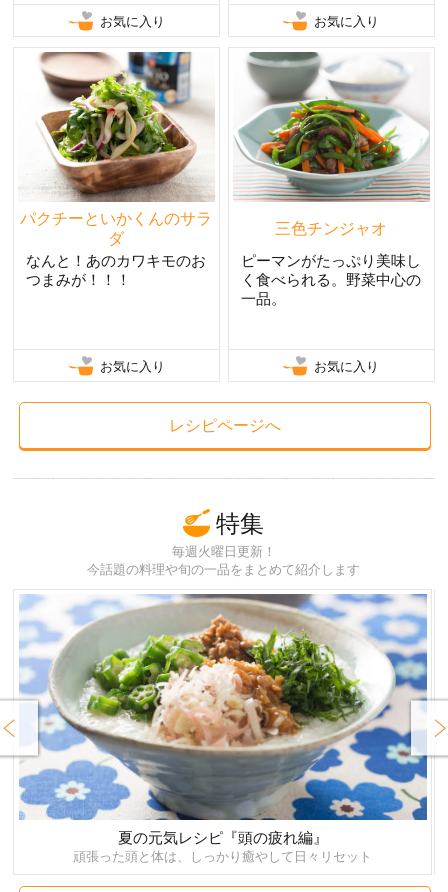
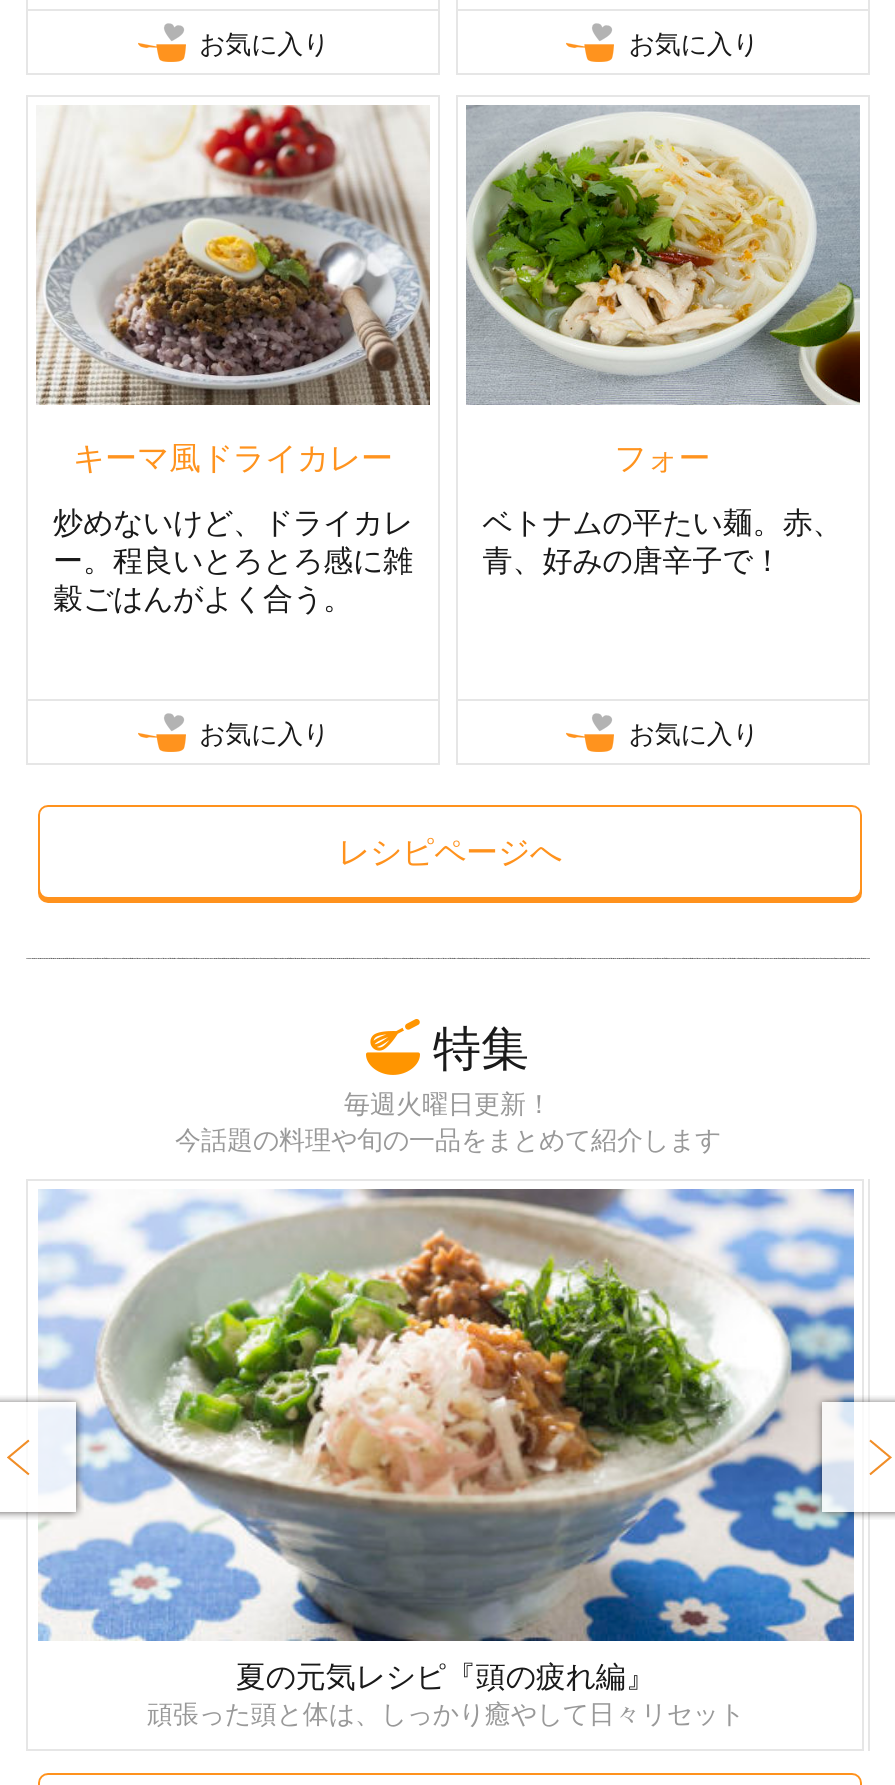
[19,51,215,288] [image] | パクチーといかくんのサラ | ダ | なんと！あのカワキモのお | つまみが！！！ -> [36,105,432,615] [image] | キーマ風ドライカレー | 炒めないけど、ドライカレ | ー。程良いとろとろ感に雑 | 穀ごはんがよく合う。
[234,52,430,237] [image] | 三色チンジャオ -> [466,103,862,475] [image] | フォー
[241,252,421,307] ピーマンがたっぷり美味し | く食べられる。野菜中心の | 一品。 -> [482,505,842,577] ベトナムの平たい麺。赤、 | 青、好みの唐辛子で！

